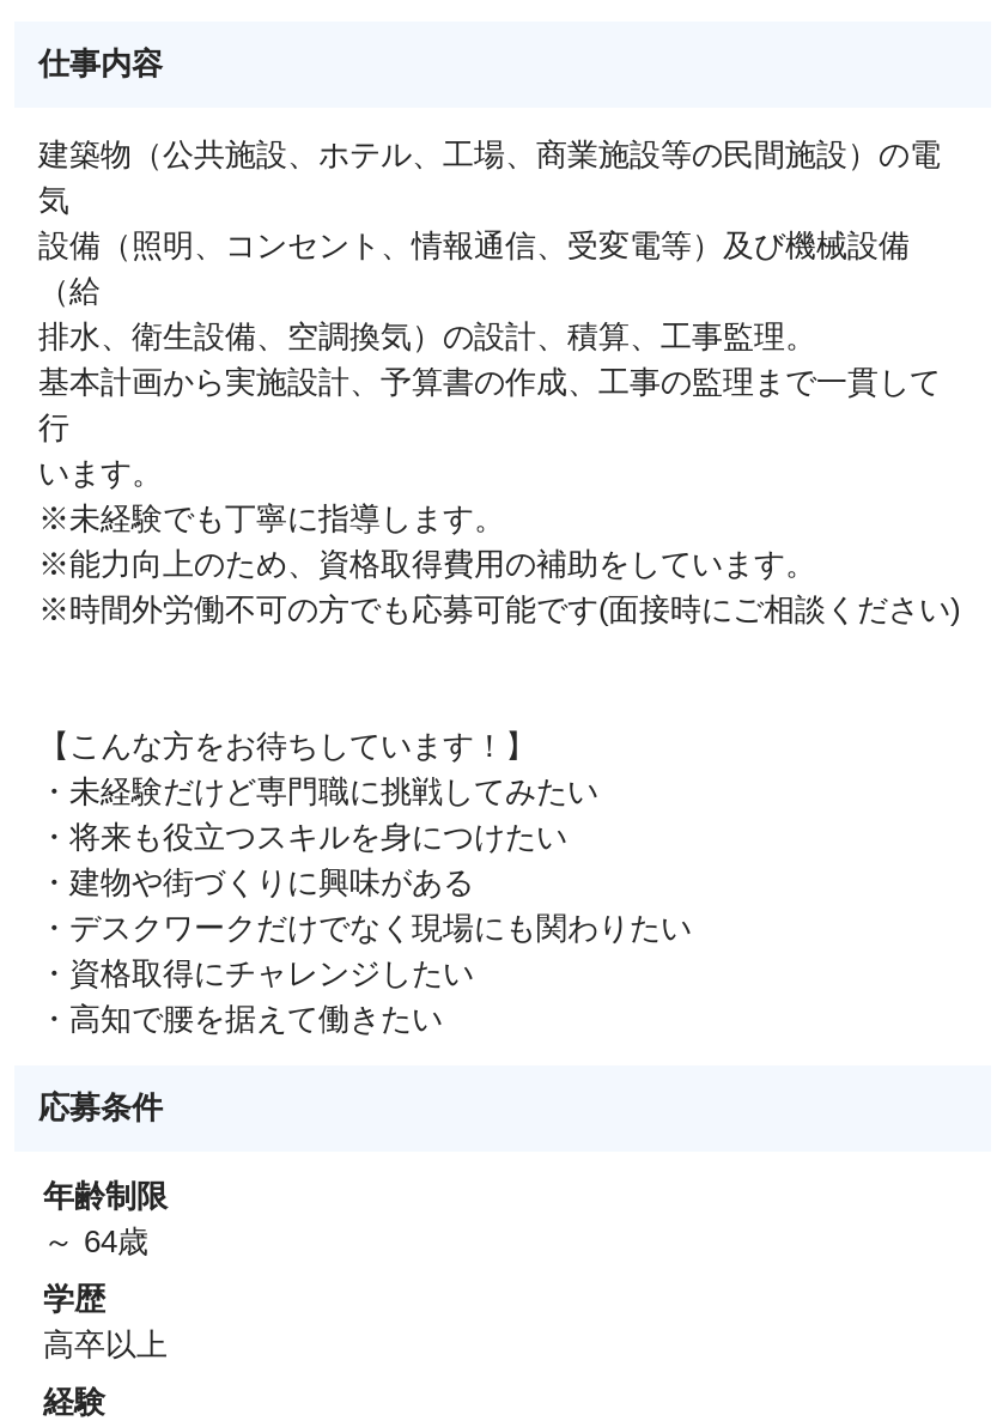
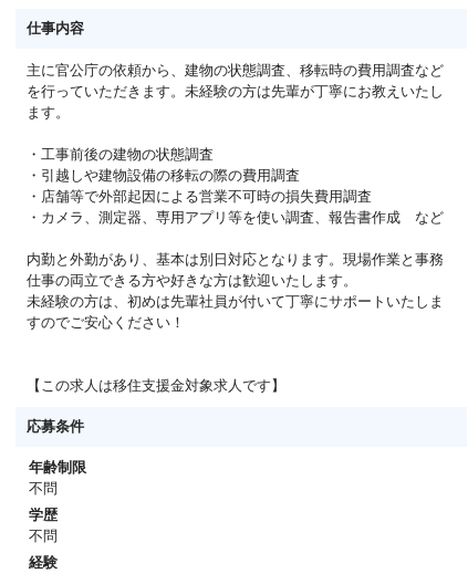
[38,136,960,627] 建築物（公共施設、ホテル、工場、商業施設等の民間施設）の電 | 気 | 設備（照明、コンセント、情報通信、受変電等）及び機械設備 | （給 | 排水、衛生設備、空調換気）の設計、積算、工事監理。 | 基本計画から実施設計、予算書の作成、工事の監理まで一貫して | 行 | います。 | ※未経験でも丁寧に指導します。 | ※能力向上のため、資格取得費用の補助をしています。 | ※時間外労働不可の方でも応募可能です(面接時にご相談ください) -> [27,62,444,331] 主に官公庁の依頼から、建物の状態調査、移転時の費用調査など | を行っていただきます。未経験の方は先輩が丁寧にお教えいたし | ます。 | ・工事前後の建物の状態調査 | ・引越しや建物設備の移転の際の費用調査 | ・店舗等で外部起因による営業不可時の損失費用調査 | ・カメラ、測定器、専用アプリ等を使い調査、報告書作成 など | 内勤と外勤があり、基本は別日対応となります。現場作業と事務 | 仕事の両立できる方や好きな方は歓迎いたします。 | 未経験の方は、初めは先輩社員が付いて丁寧にサポートいたしま | すのでご安心ください！
[38,728,692,1037] 【こんな方をお待ちしています！】 | ・未経験だけど専門職に挑戦してみたい | ・将来も役立つスキルを身につけたい | ・建物や街づくりに興味がある | ・デスクワークだけでなく現場にも関わりたい | ・資格取得にチャレンジしたい | ・高知で腰を据えて働きたい -> [27,377,285,394] 【この求人は移住支援金対象求人です】
[43,1223,148,1259] ～ 64歳 -> [29,480,58,497] 不問
[43,1326,168,1362] 高卒以上 -> [29,528,58,544] 不問

